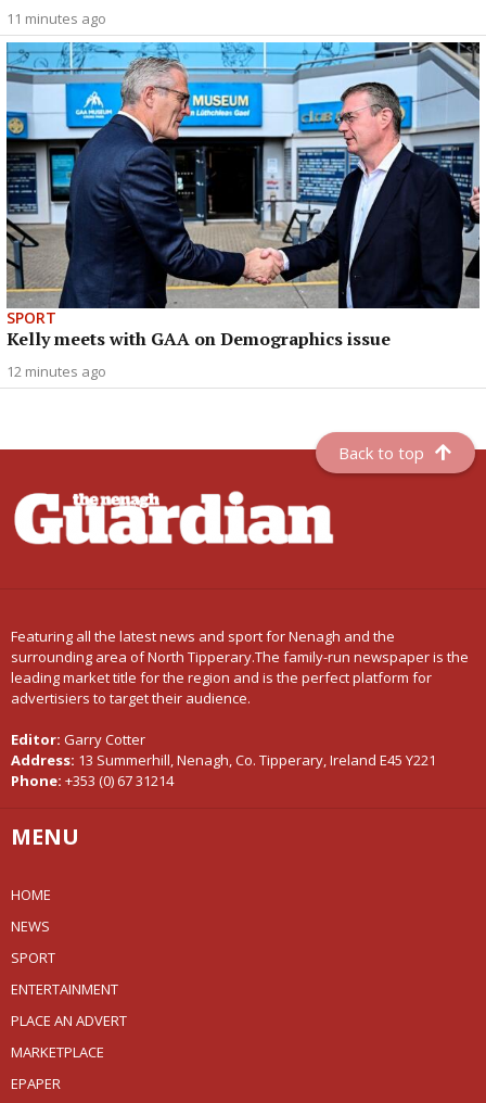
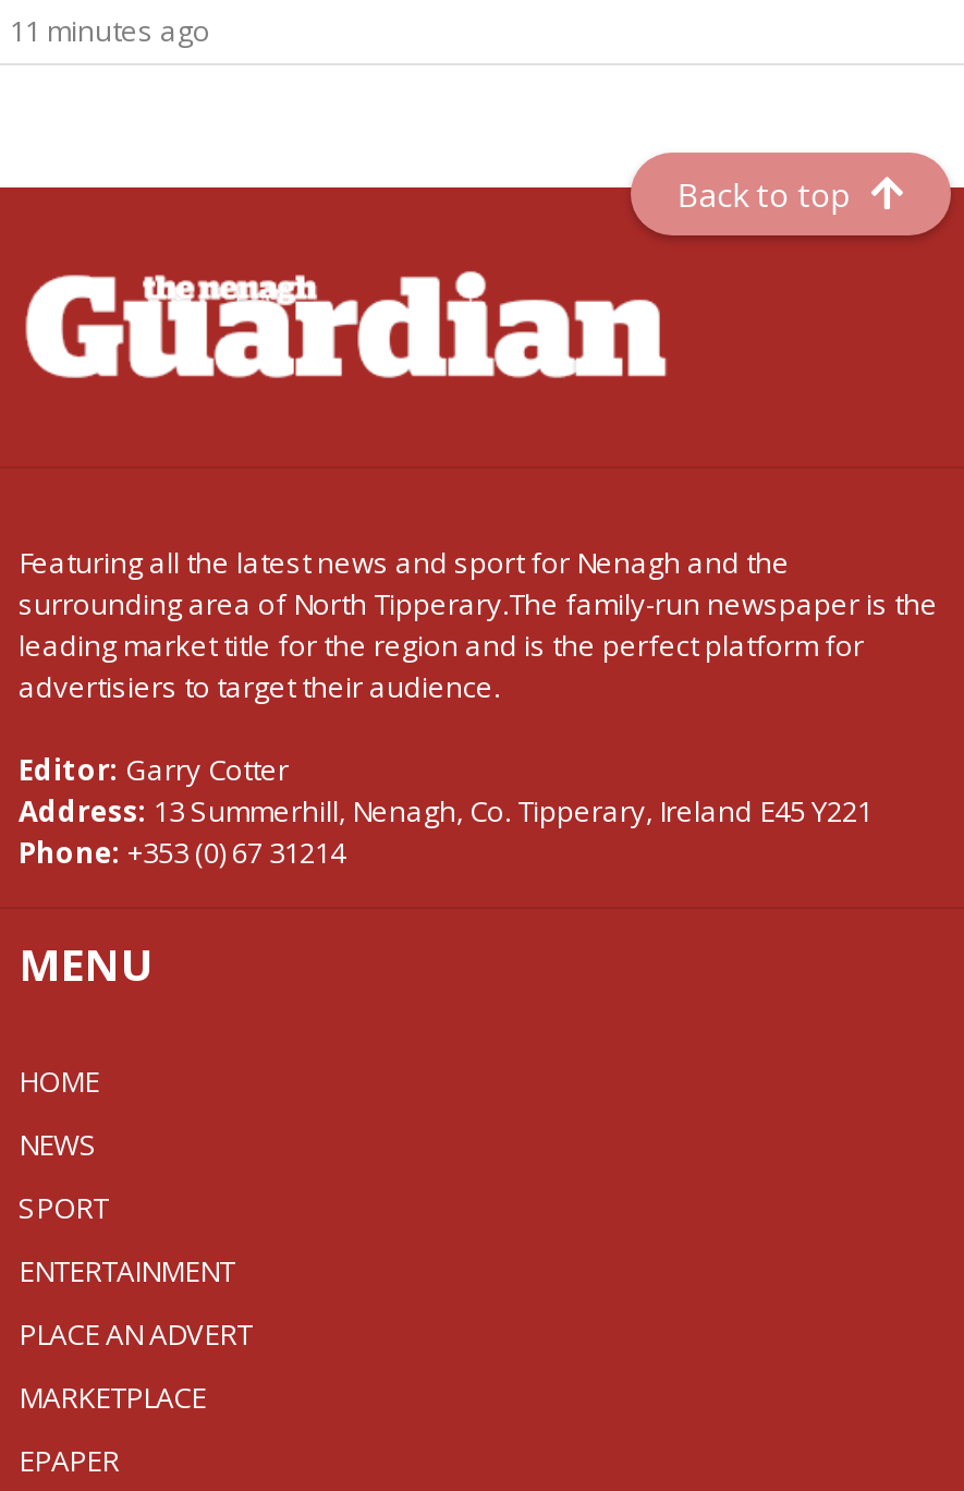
[5,41,481,382] [image] | SPORT | Kelly meets with GAA on Demographics issue | 12 minutes ago -> none

